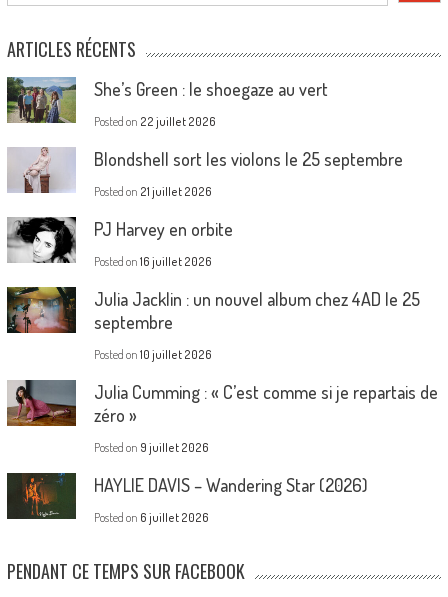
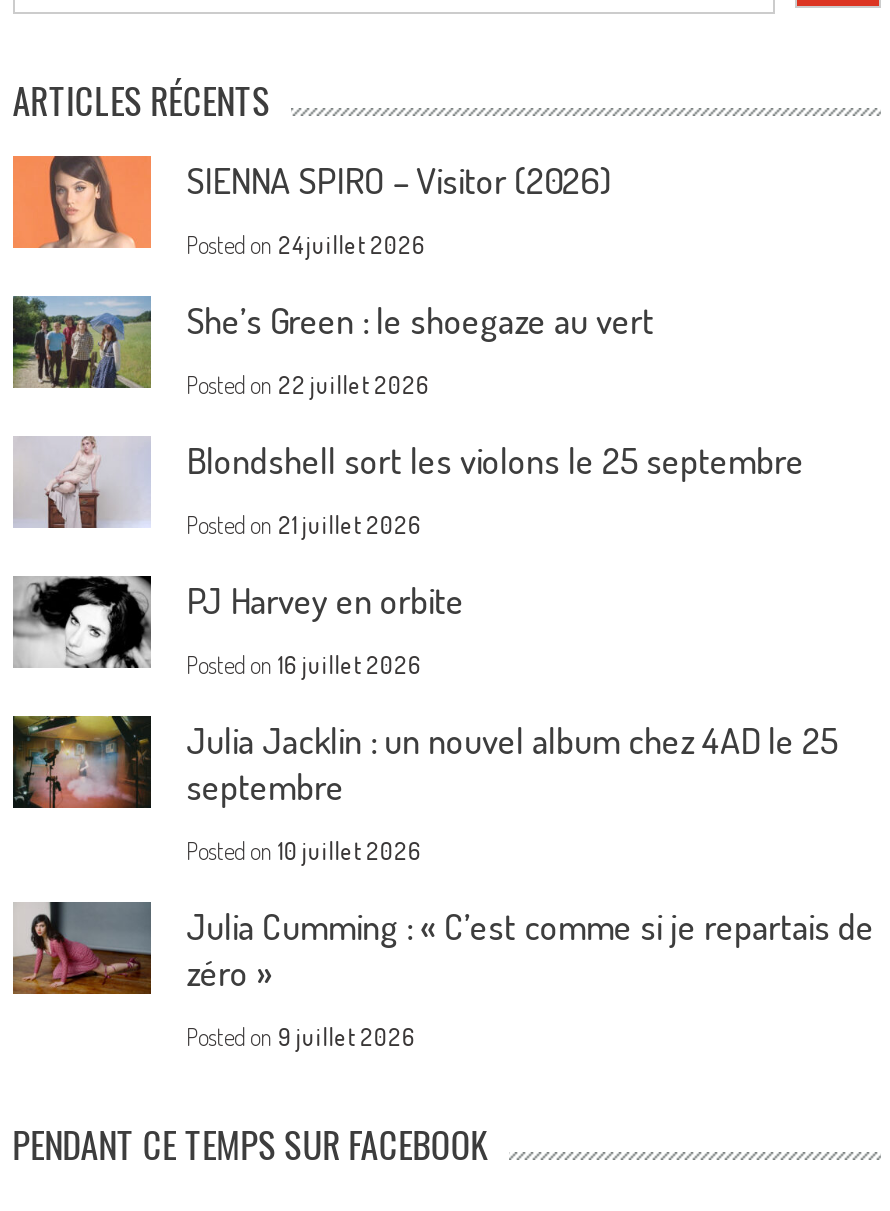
none -> [11,154,612,260] [image] | SIENNA SPIRO – Visitor (2026) | Posted on 24 juillet 2026
moved [6,77,438,455] -> [11,296,874,1052]: [image] | She’s Green : le shoegaze au vert | Posted on 22 juillet 2026 | ... | zéro » | Posted on 9 juillet 2026
[6,472,368,525] [image] | HAYLIE DAVIS – Wandering Star (2026) | Posted on 6 juillet 2026 -> none

